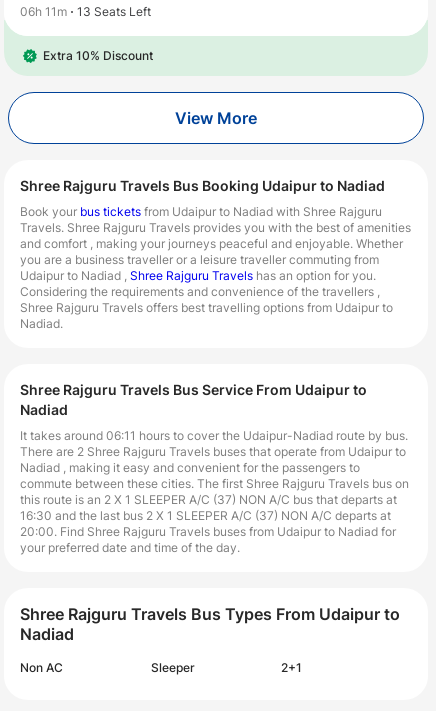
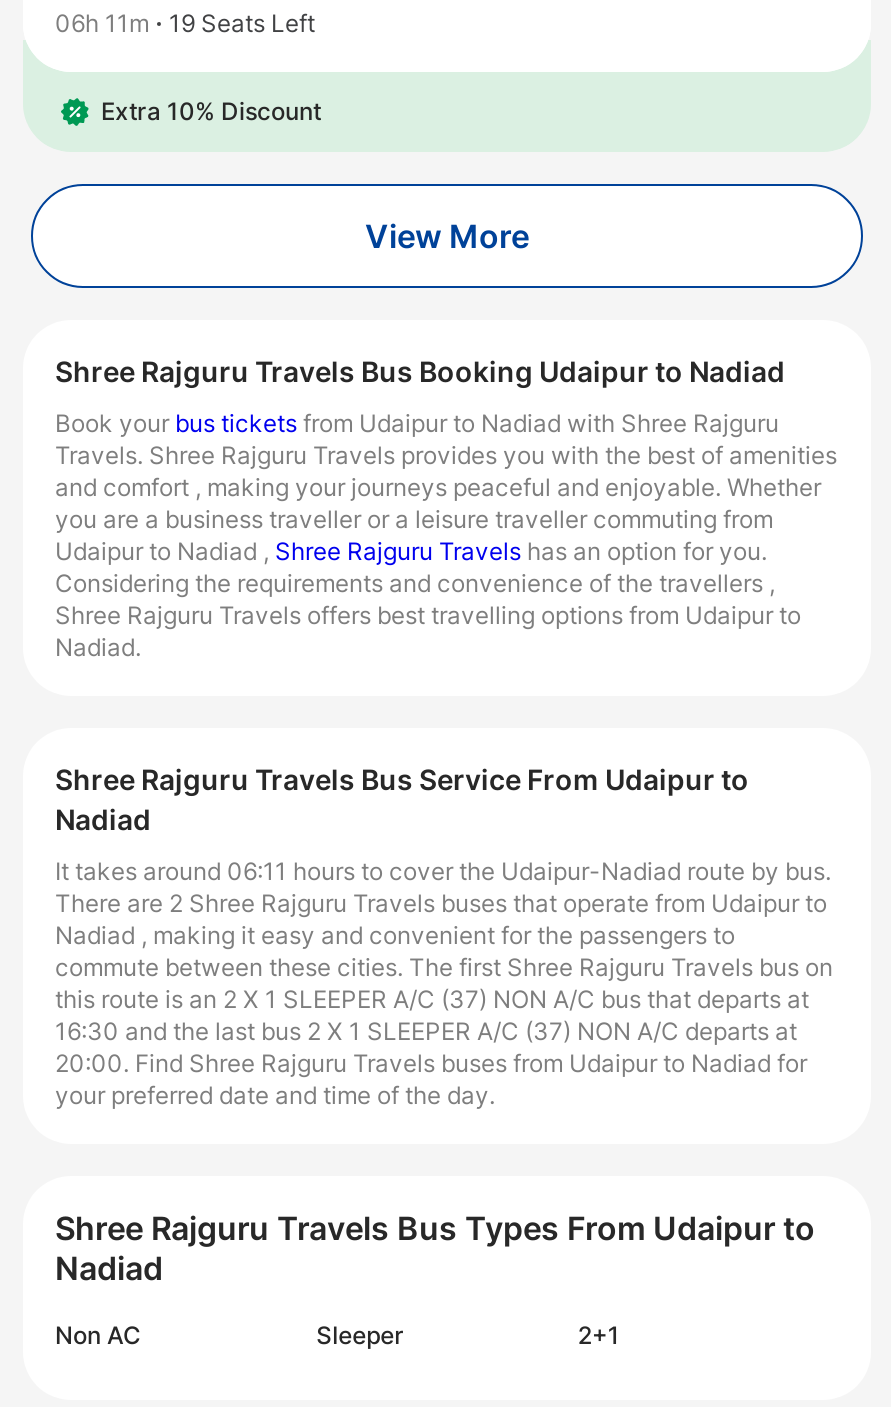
[20,4,151,19] 06h 11m 13 Seats Left -> [55,8,315,38] 06h 11m 19 Seats Left

